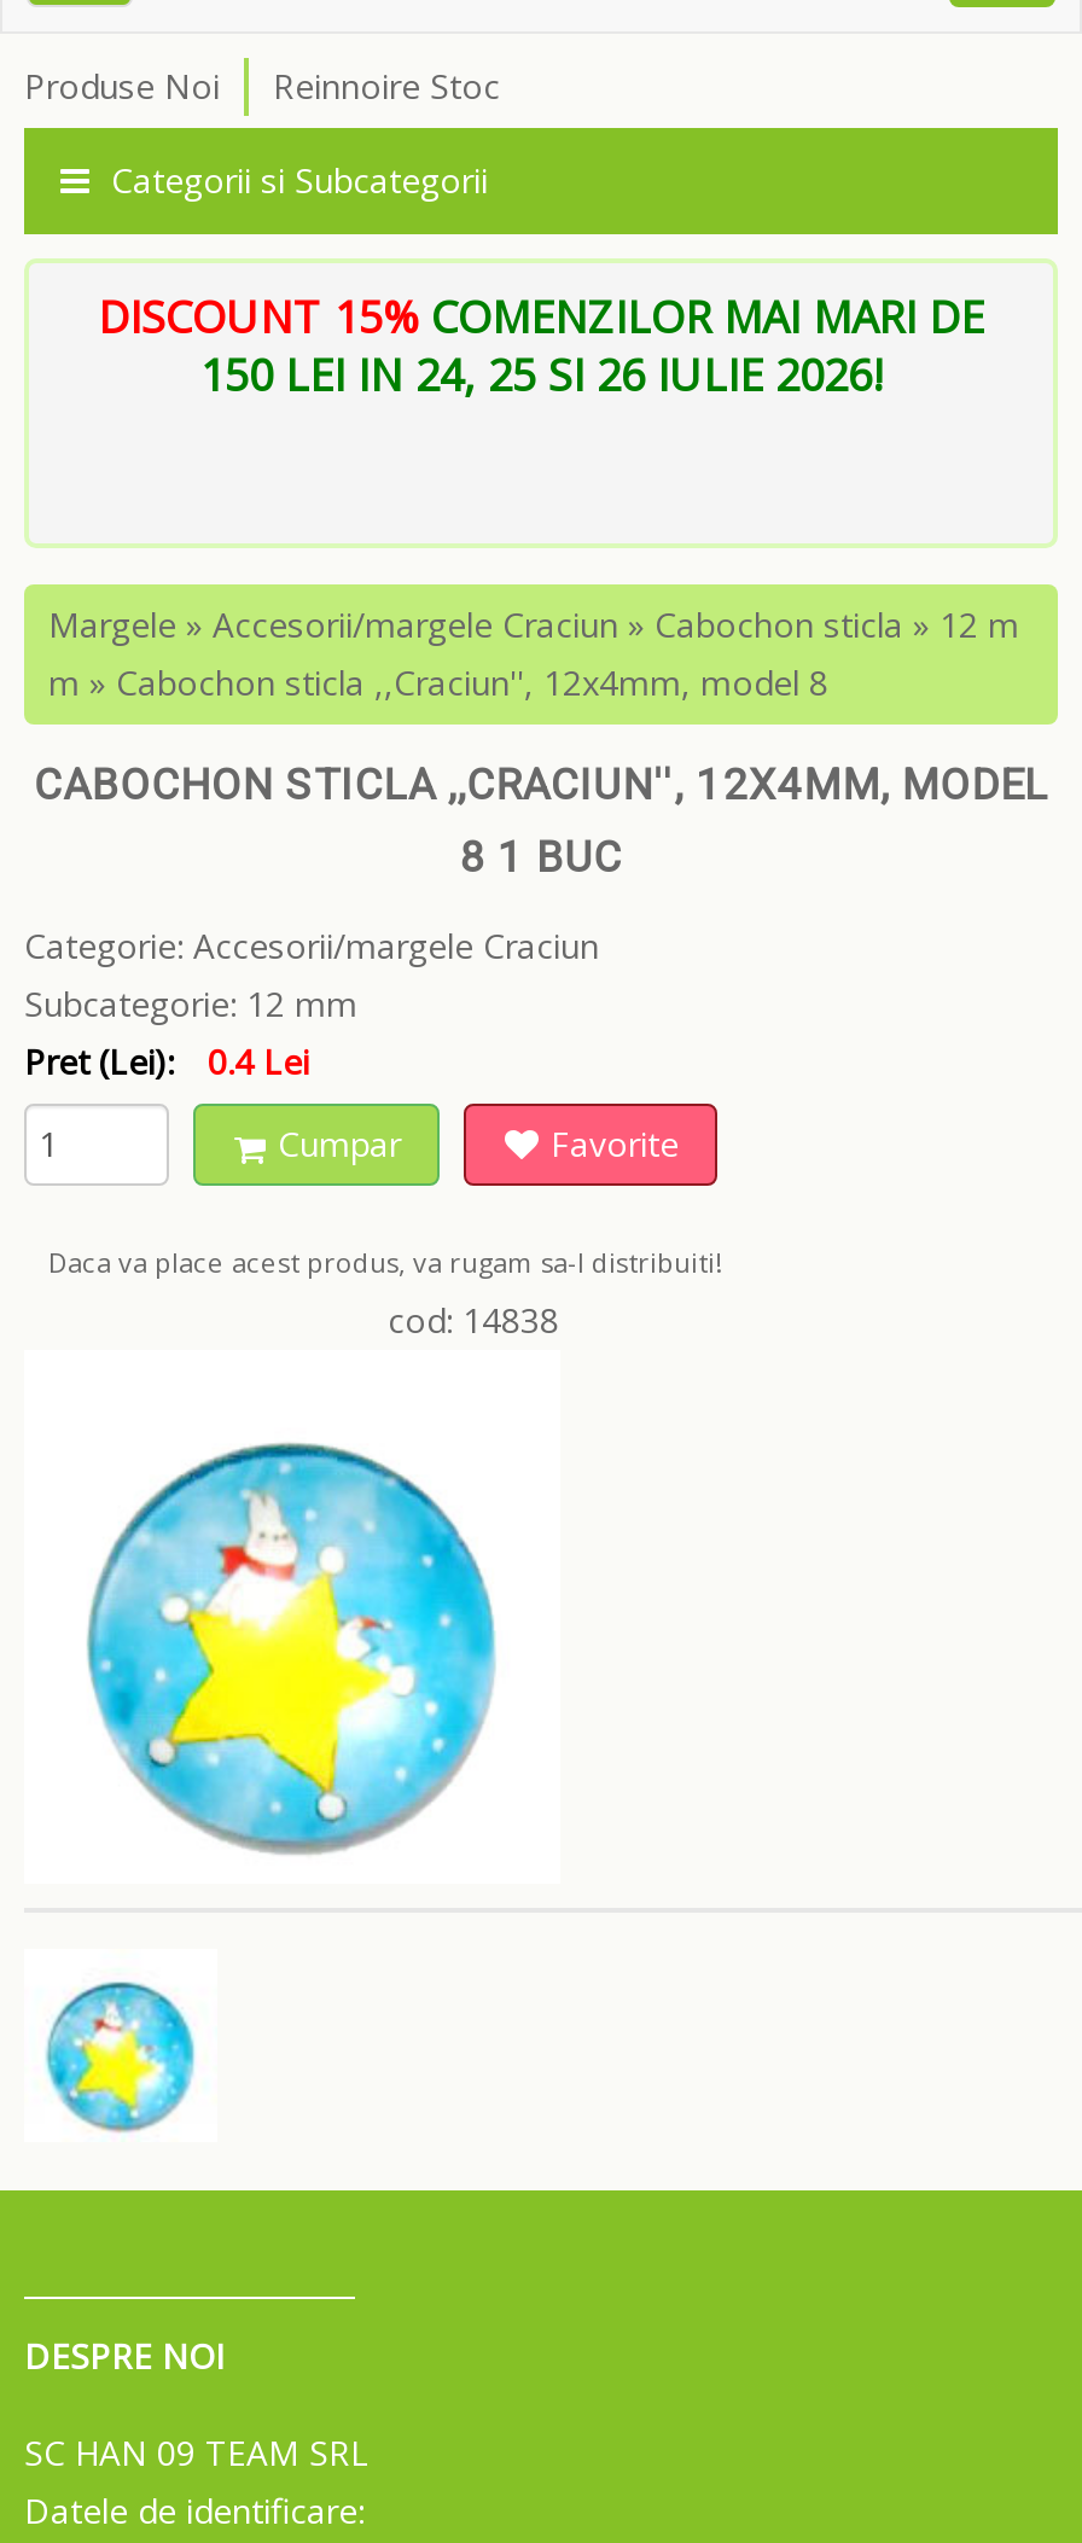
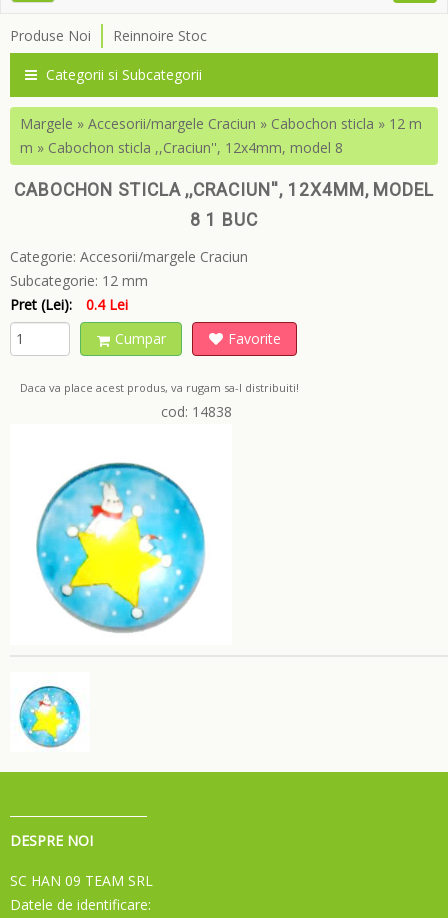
[24,261,1058,548] [image] | DISCOUNT 15% COMENZILOR MAI MARI DE | 150 LEI IN 24, 25 SI 26 IULIE 2026! -> none

